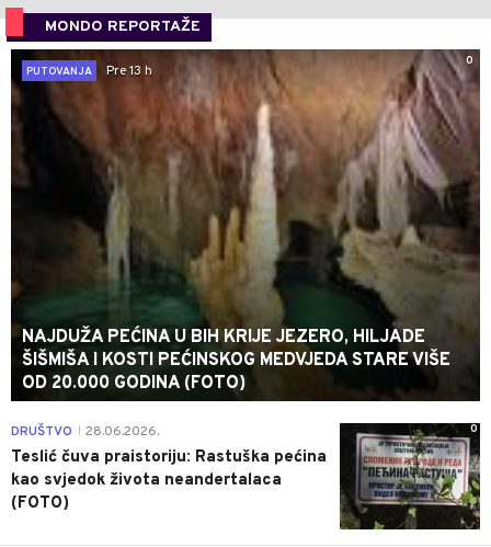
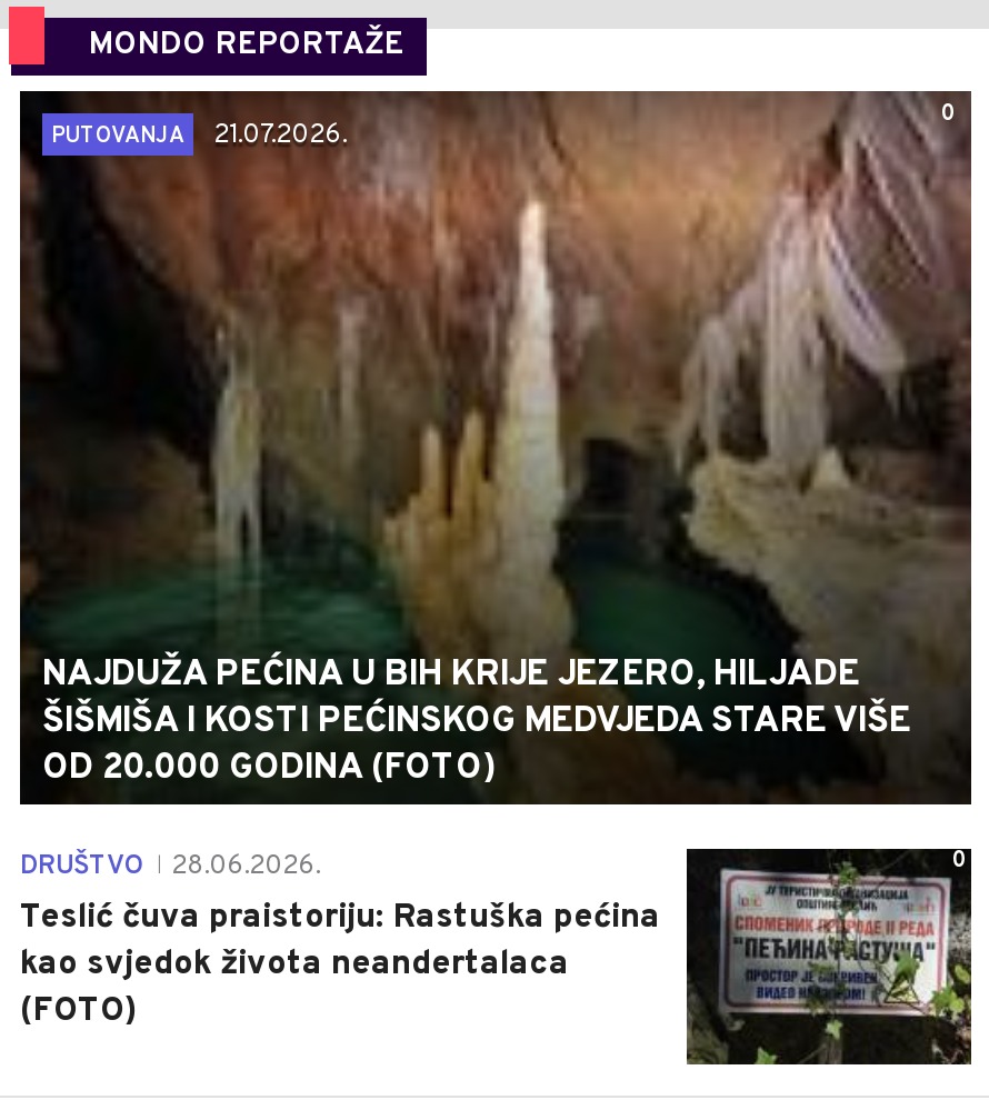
[26,62,152,80] PUTOVANJA Pre 13 h -> [51,118,347,153] PUTOVANJA 21.07.2026.

